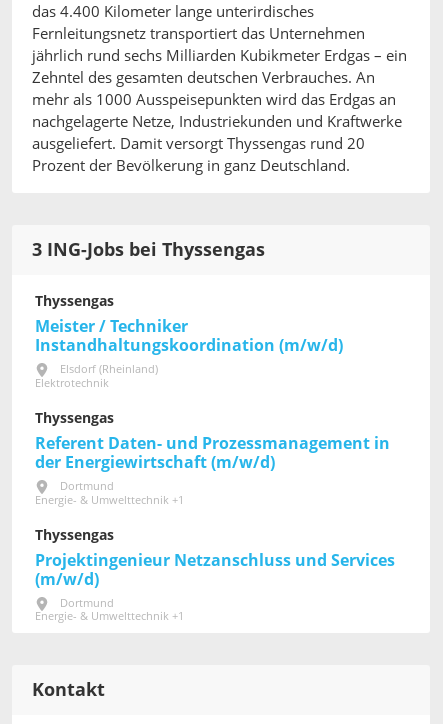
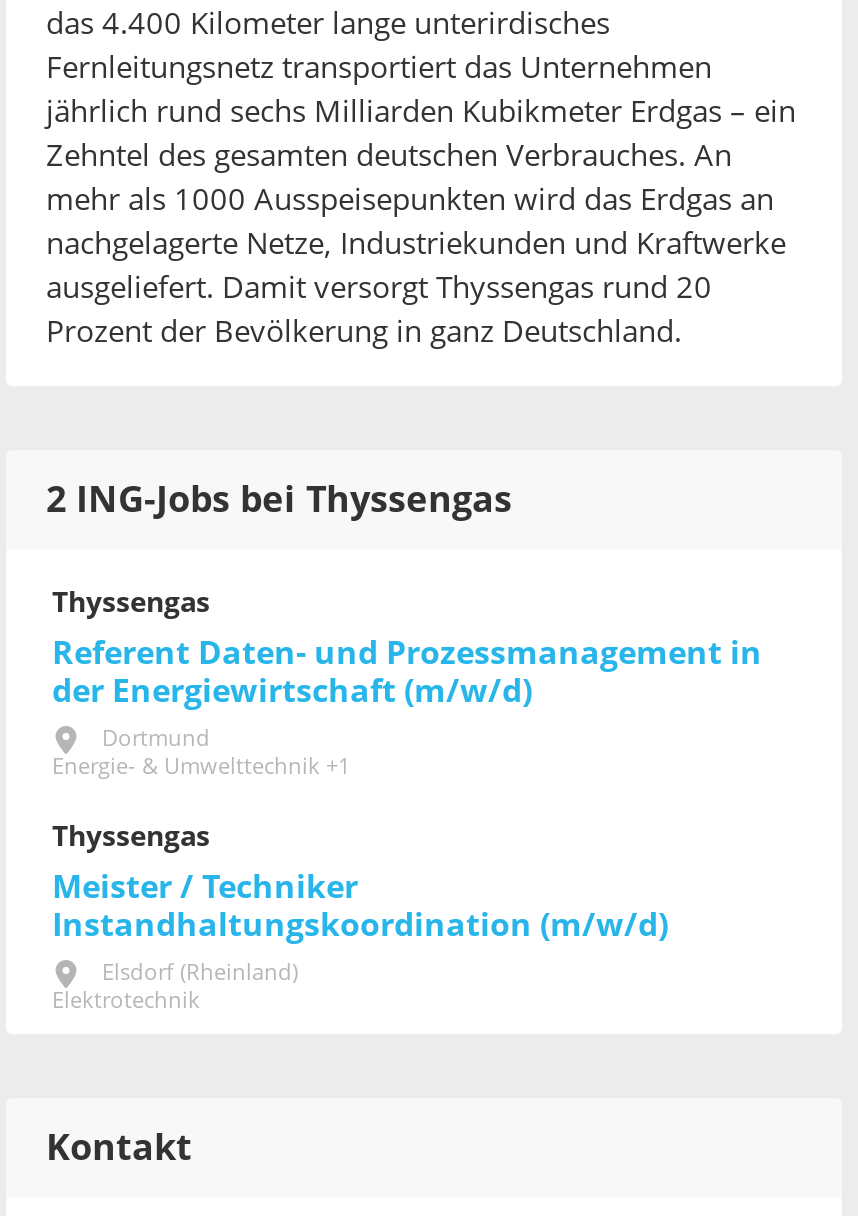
[32,239,265,310] 3 ING-Jobs bei Thyssengas | Thyssengas -> [46,478,512,522] 2 ING-Jobs bei Thyssengas
moved [35,317,343,390] -> [52,868,668,1013]: Meister / Techniker | Instandhaltungskoordination (m/w/d) | Elsdorf (Rheinland) | Elektrotechnik
[35,551,395,623] Projektingenieur Netzanschluss und Services | (m/w/d) | Dortmund | Energie- & Umwelttechnik +1 -> none

